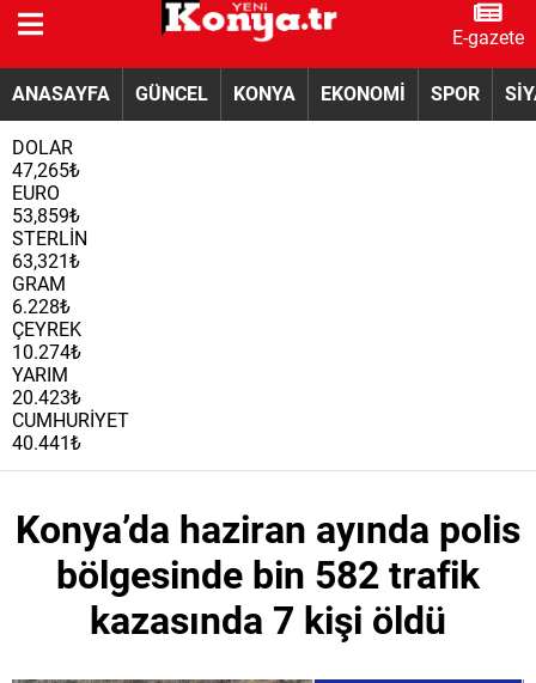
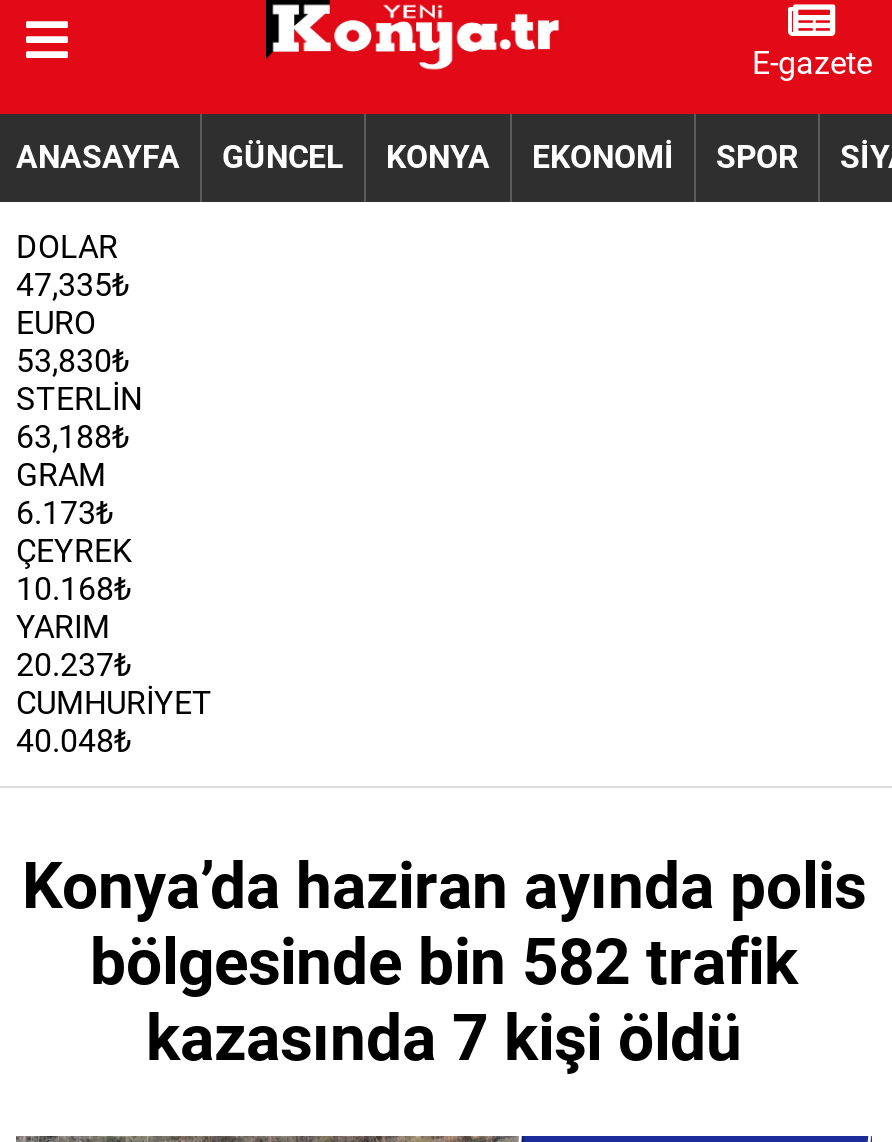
[12,159,80,182] 47,265₺ -> [16,266,130,304] 47,335₺
[12,205,80,227] 53,859₺ -> [16,342,130,380] 53,830₺
[12,250,80,273] 63,321₺ -> [16,418,130,456] 63,188₺
[12,296,71,318] 6.228₺ -> [16,494,114,532] 6.173₺
[12,341,81,364] 10.274₺ -> [16,570,132,608] 10.168₺
[12,386,81,409] 20.423₺ -> [16,646,132,684] 20.237₺
[12,432,81,455] 40.441₺ -> [16,722,132,760] 40.048₺

